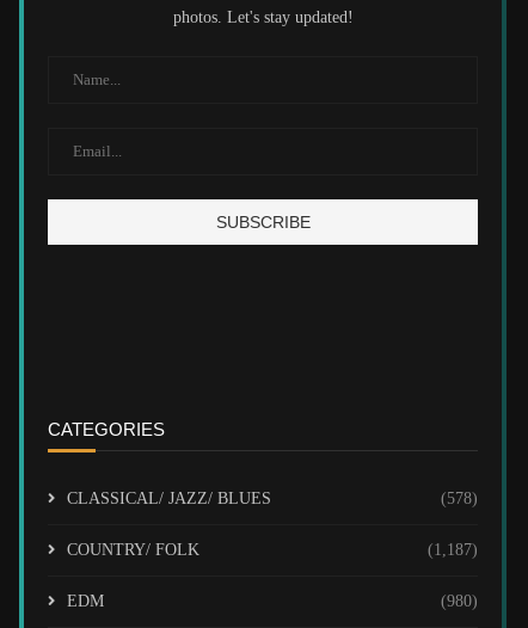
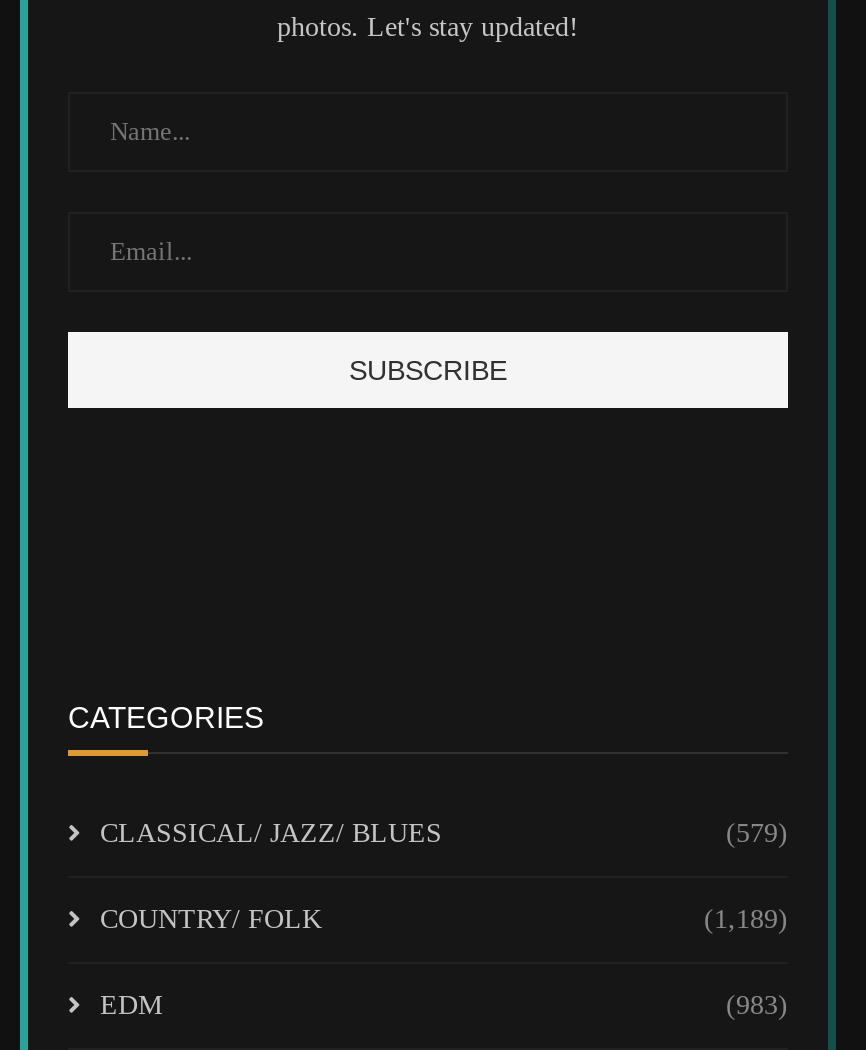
[441,489,478,507] (578) -> [726,817,788,847] (579)
[428,540,478,558] (1,187) -> [704,903,788,933] (1,189)
[441,592,478,609] (980) -> [726,989,788,1019] (983)

